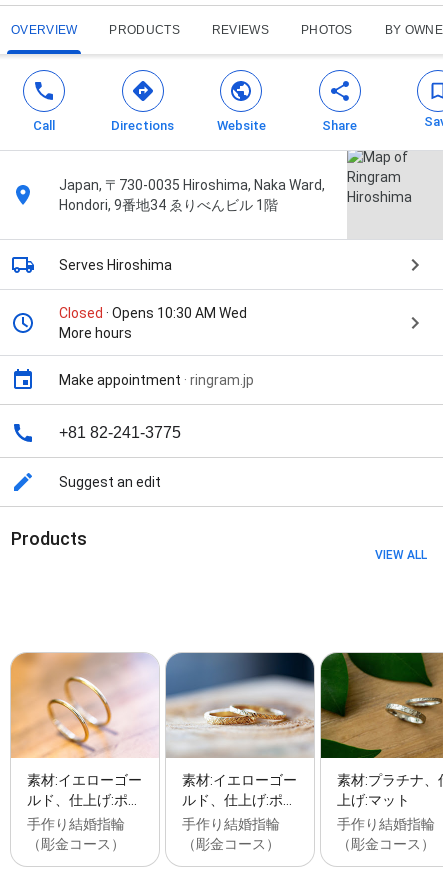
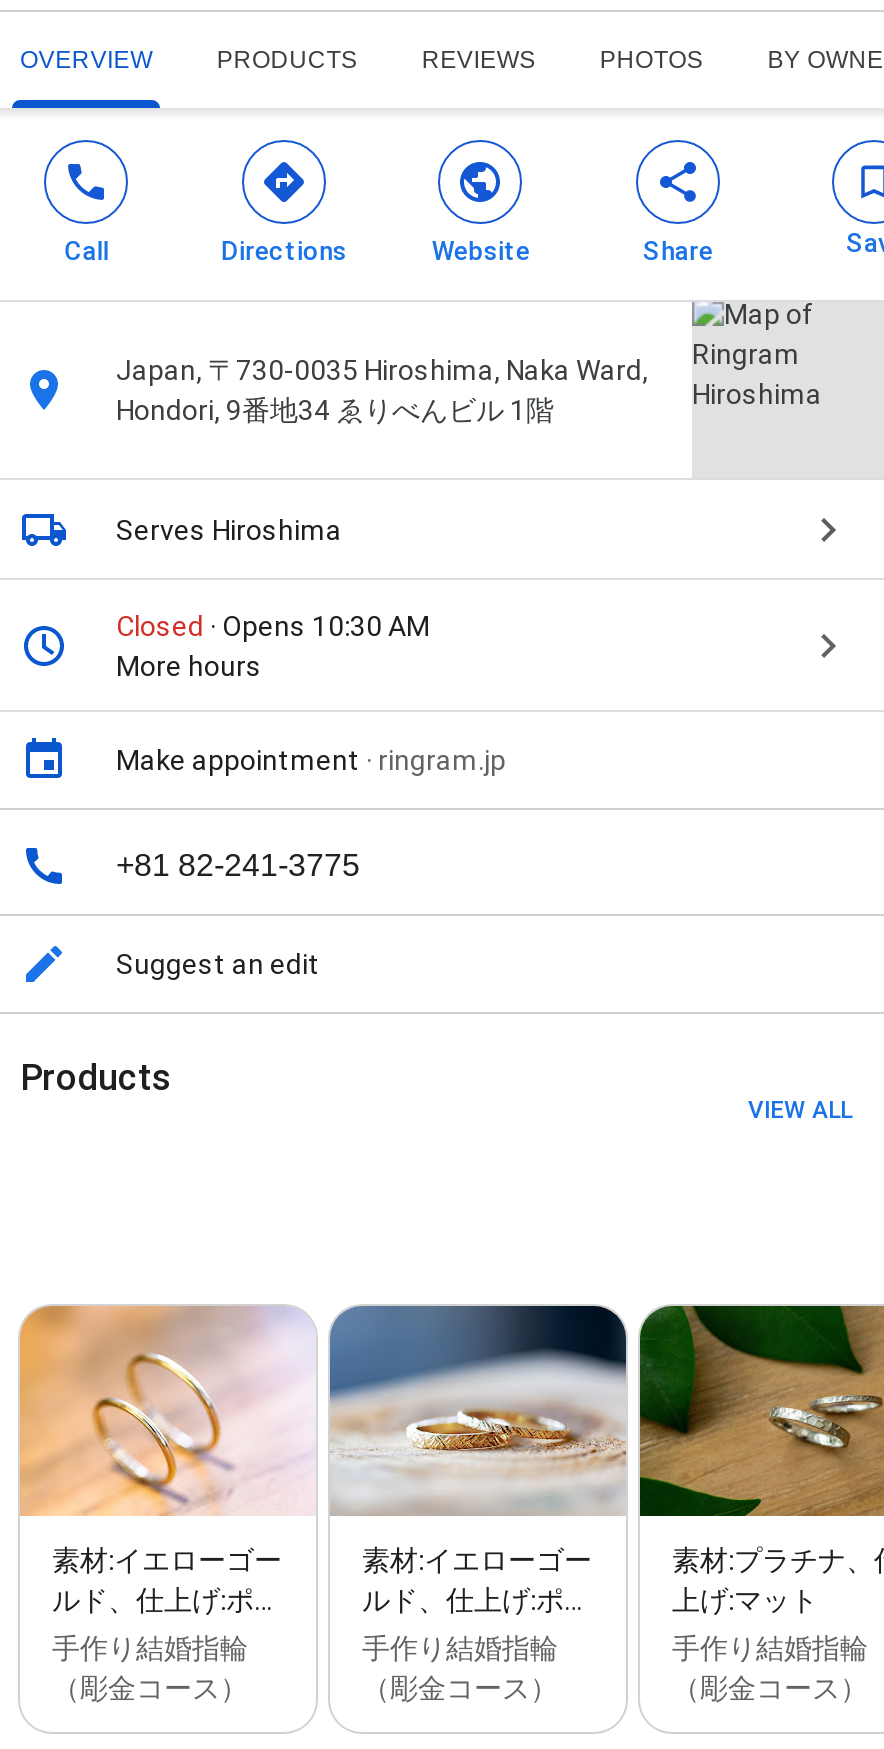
[59,305,247,321] Closed · Opens 10:30 AM Wed -> [116,610,430,642] Closed · Opens 10:30 AM

